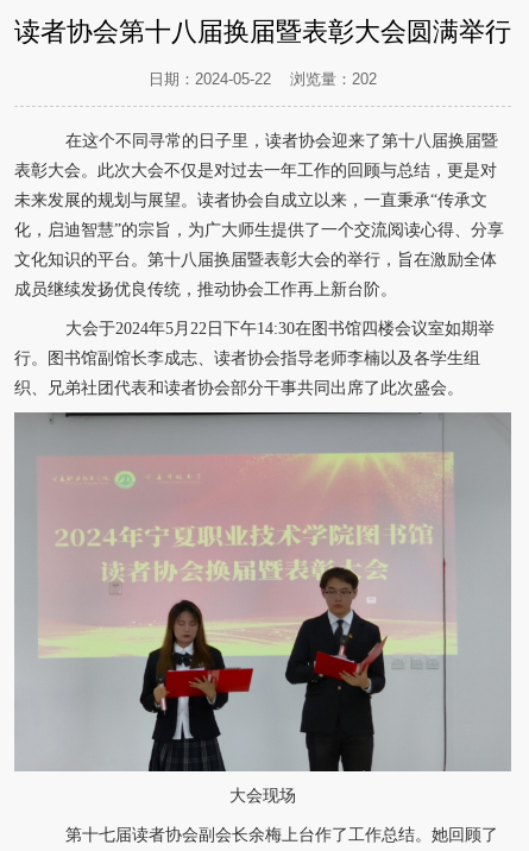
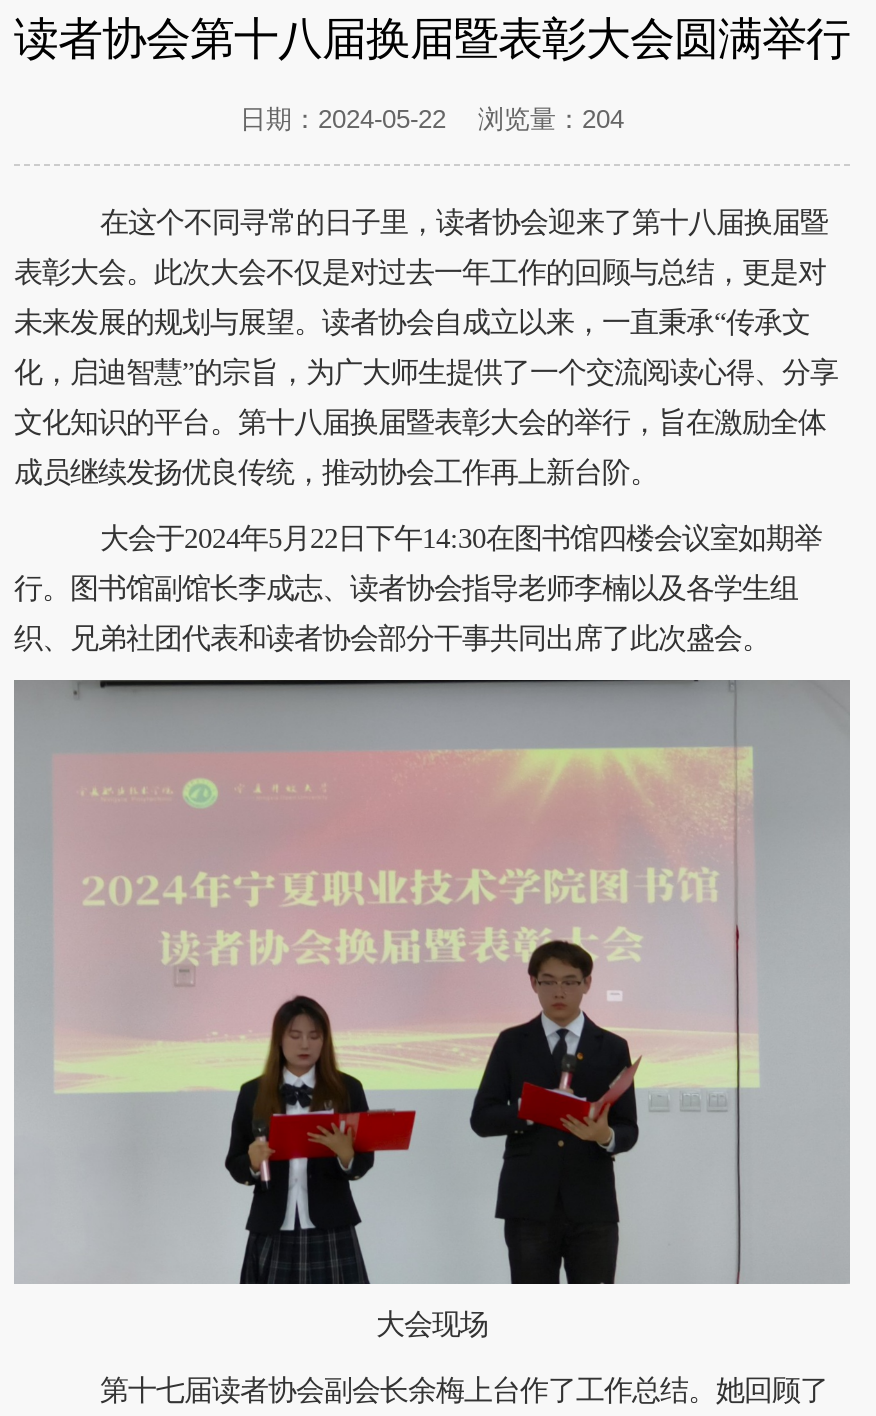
[149,71,377,88] 日期：2024-05-22 浏览量：202 -> [240,105,624,135] 日期：2024-05-22 浏览量：204

